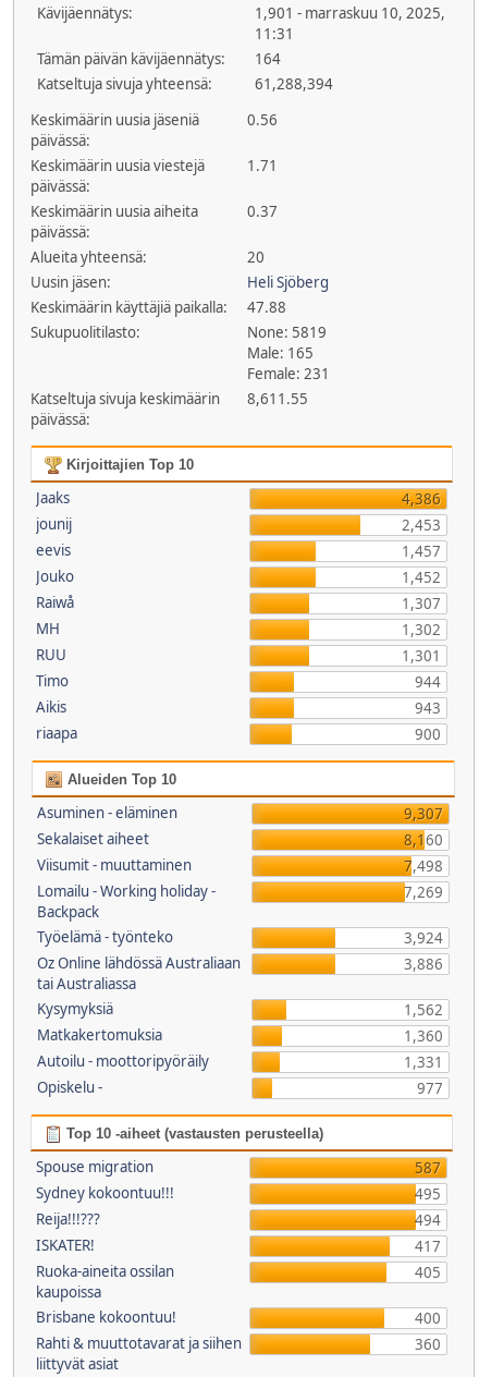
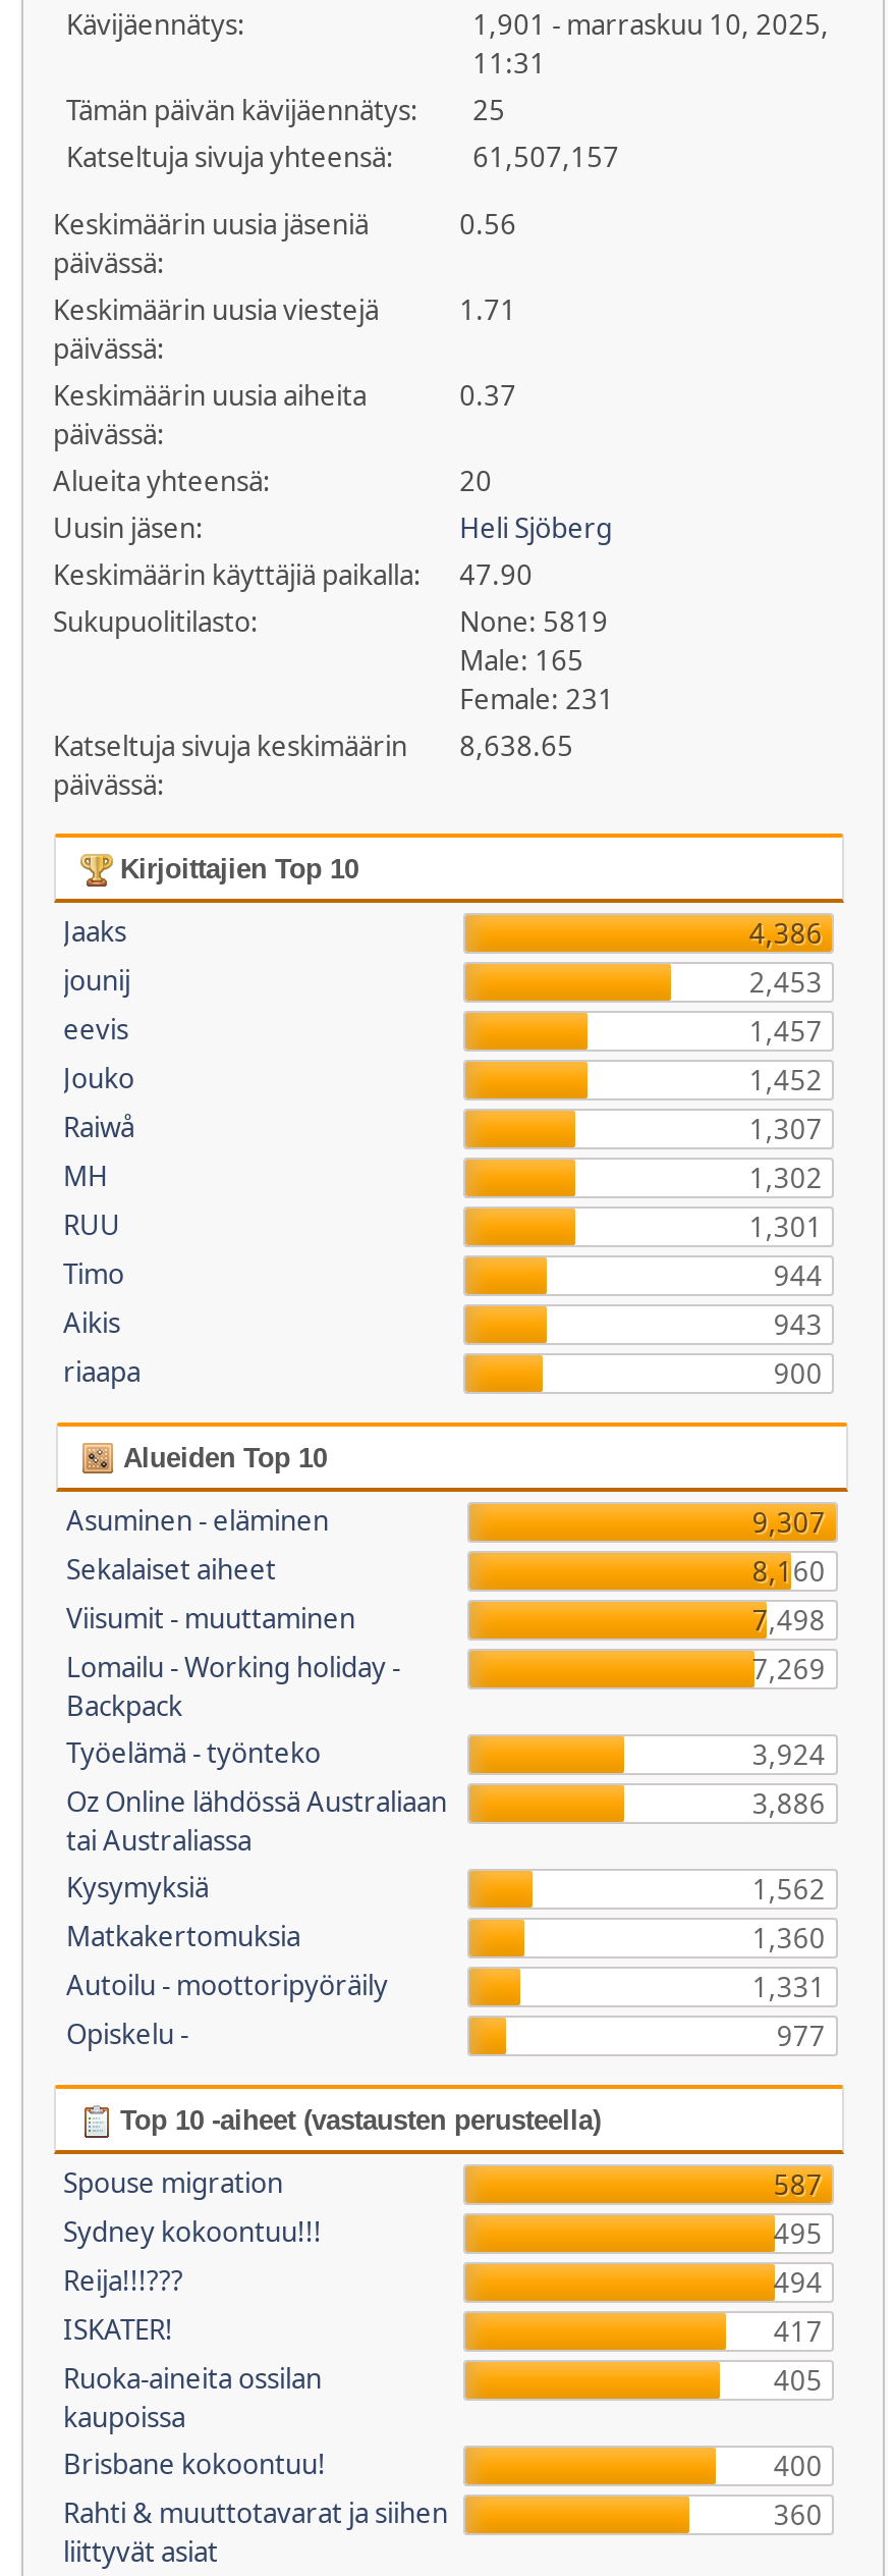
[37,49,280,69] Tämän päivän kävijäennätys: 164 -> [66,92,505,128] Tämän päivän kävijäennätys: 25
[254,74,333,94] 61,288,394 -> [473,139,619,175] 61,507,157
[30,297,286,317] Keskimäärin käyttäjiä paikalla: 47.88 -> [53,556,533,593] Keskimäärin käyttäjiä paikalla: 47.90
[30,389,308,409] Katseltuja sivuja keskimäärin 8,611.55 -> [53,728,573,764] Katseltuja sivuja keskimäärin 8,638.65

